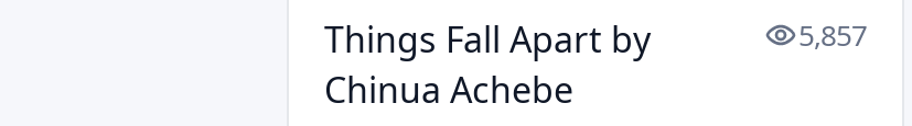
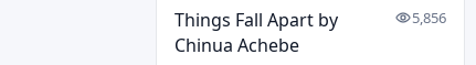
[798,15,867,55] 5,857 -> [412,8,446,28] 5,856

